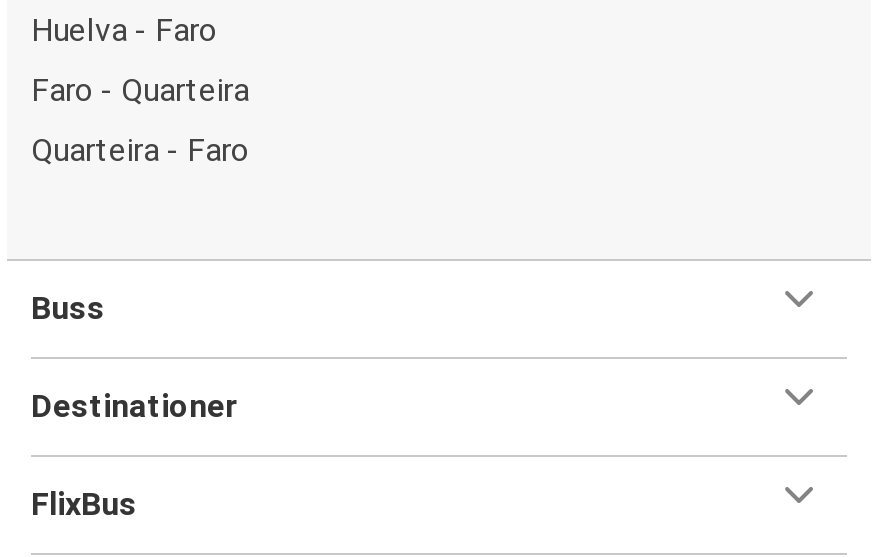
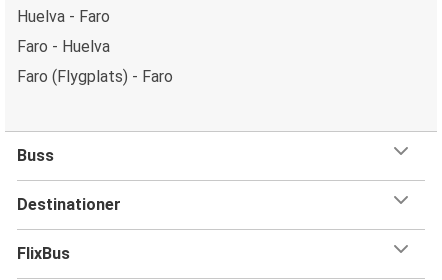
[31,70,249,108] Faro - Quarteira -> [17,36,110,55] Faro - Huelva
[31,130,249,168] Quarteira - Faro -> [17,66,173,85] Faro (Flygplats) - Faro

